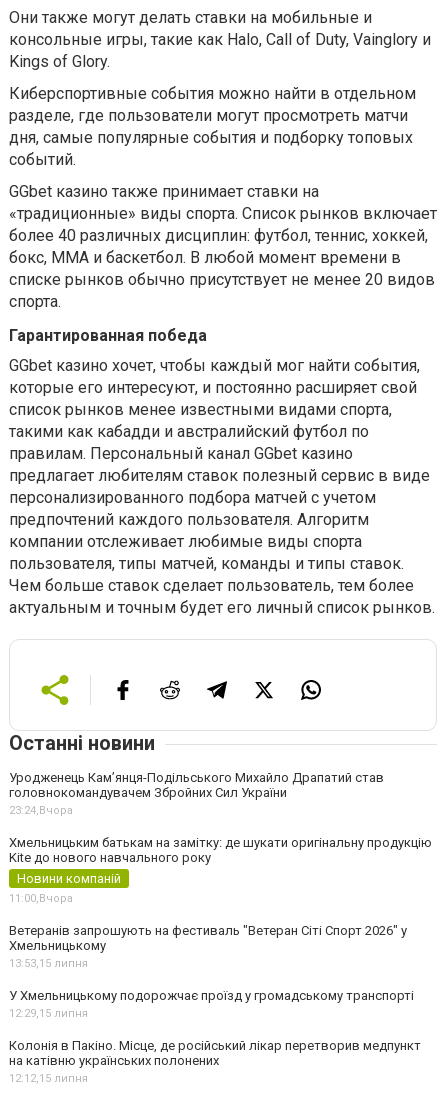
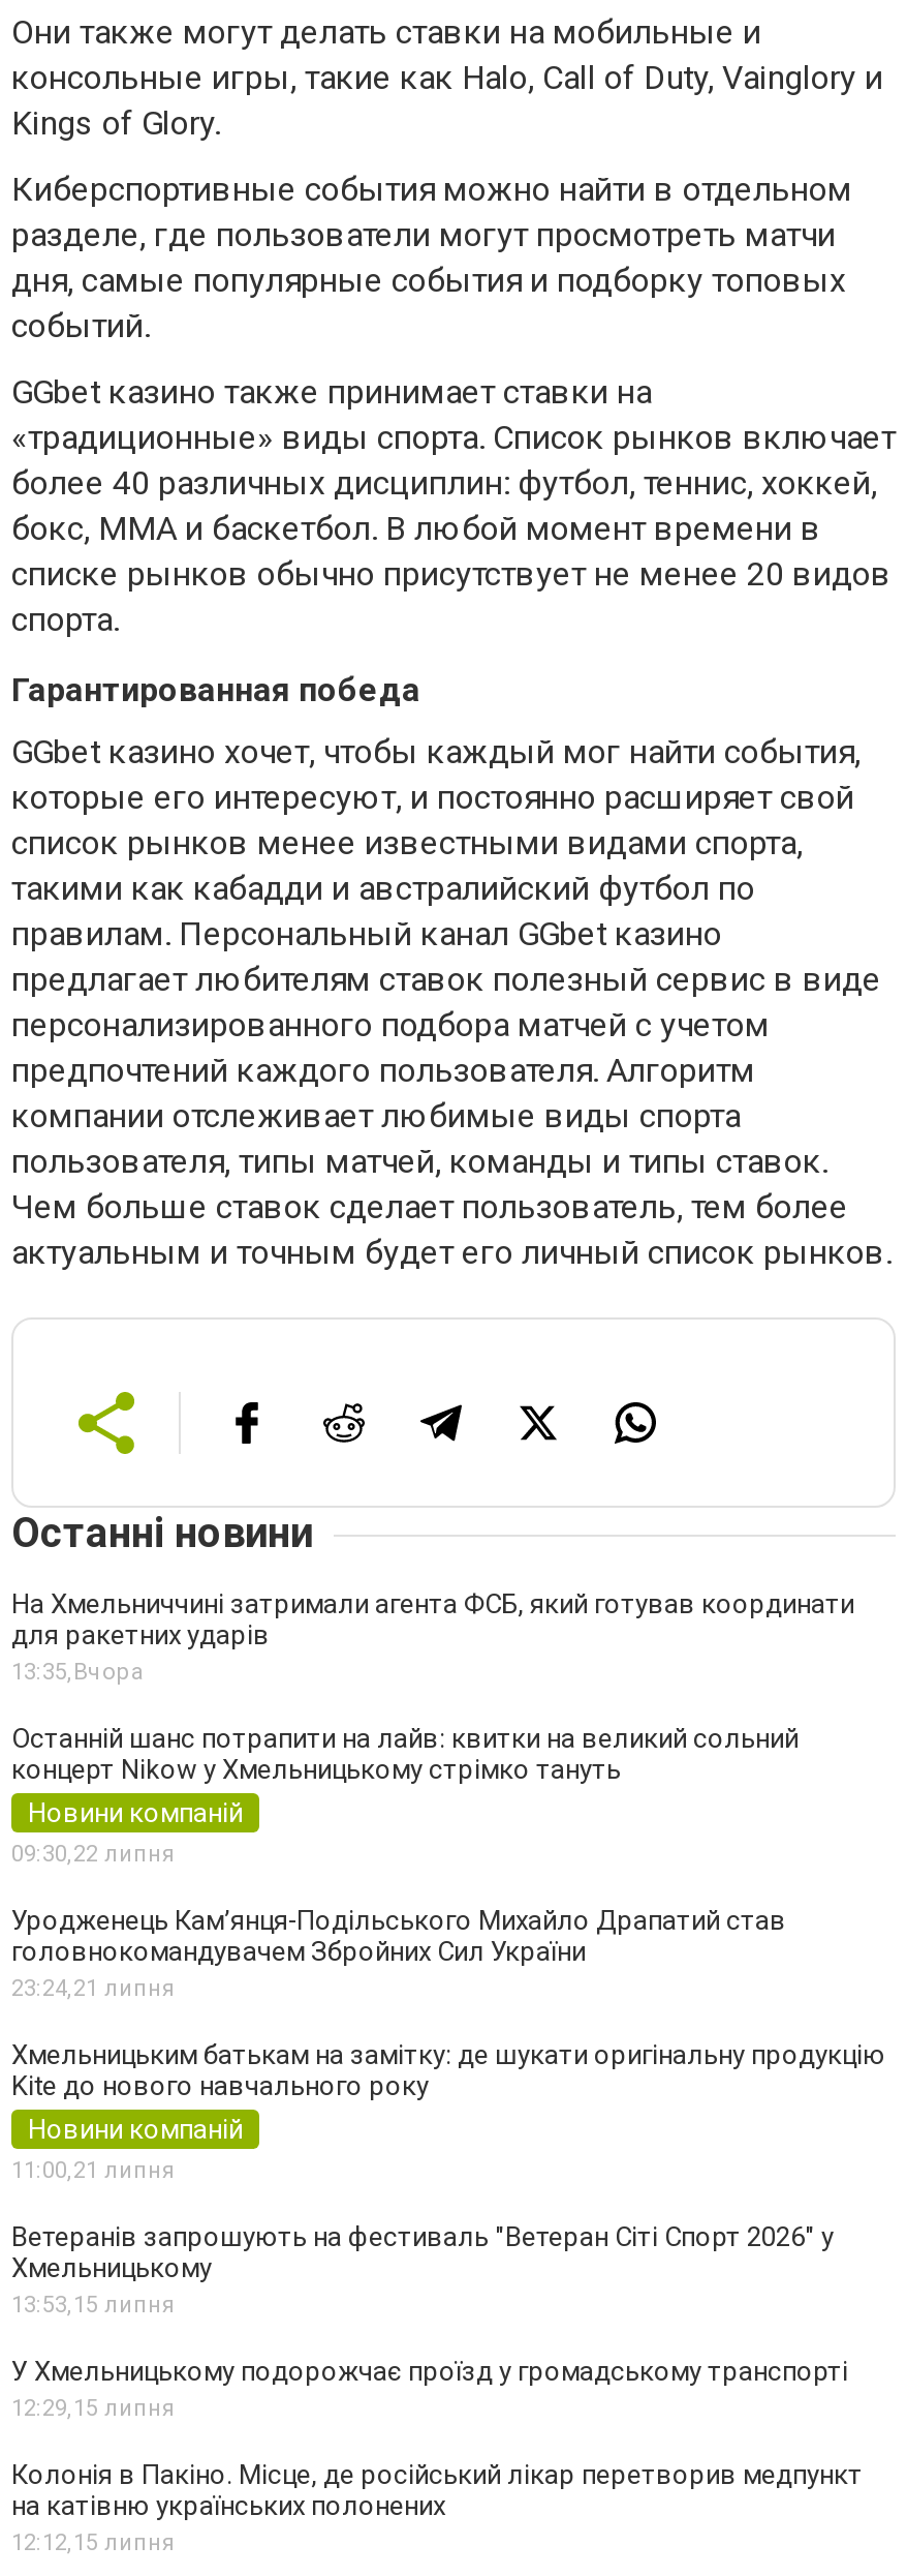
none -> [11,1588,854,1867] На Хмельниччині затримали агента ФСБ, який готував координати | для ракетних ударів | 13:35, Вчора | Останній шанс потрапити на лайв: квитки на великий сольний | концерт Nikow у Хмельницькому стрімко тануть | Новини компаній | 09:30,22 липня
[9,804,73,817] 23:24,Вчора -> [11,1975,175,2001] 23:24,21 липня
[9,892,73,905] 11:00,Вчора -> [11,2157,175,2183] 11:00,21 липня

